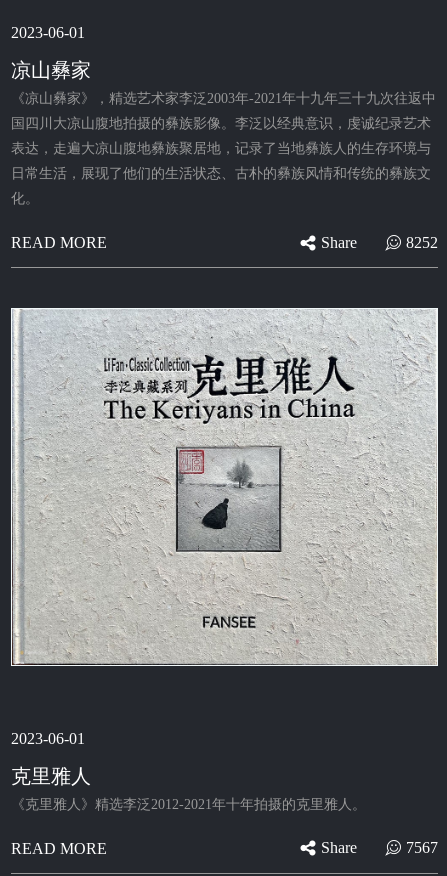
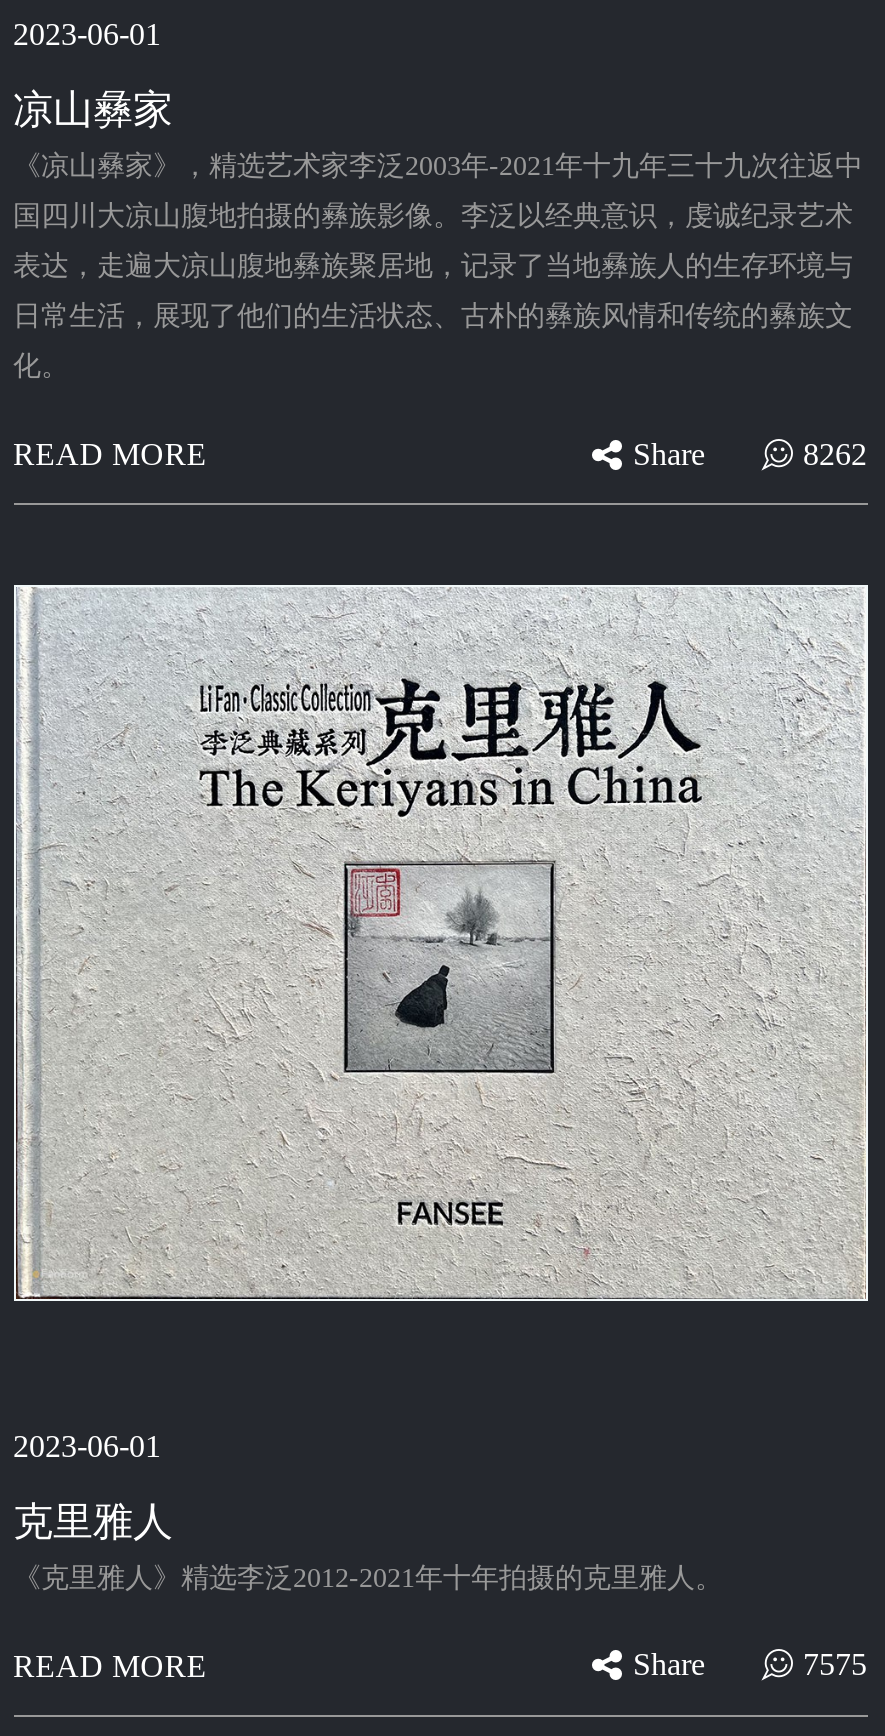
[405,234,437,251] 8252 -> [803,436,867,470] 8262
[405,839,437,856] 7567 -> [803,1648,867,1682] 7575

